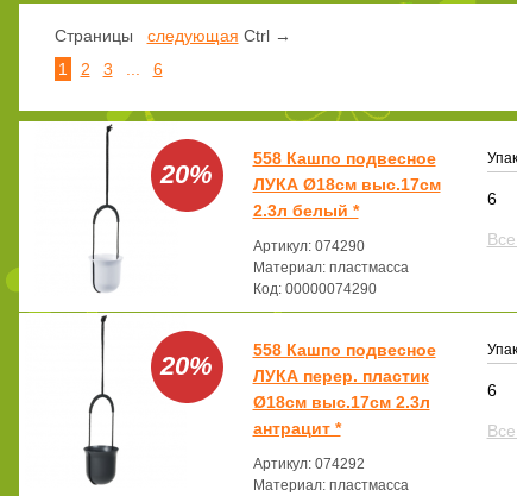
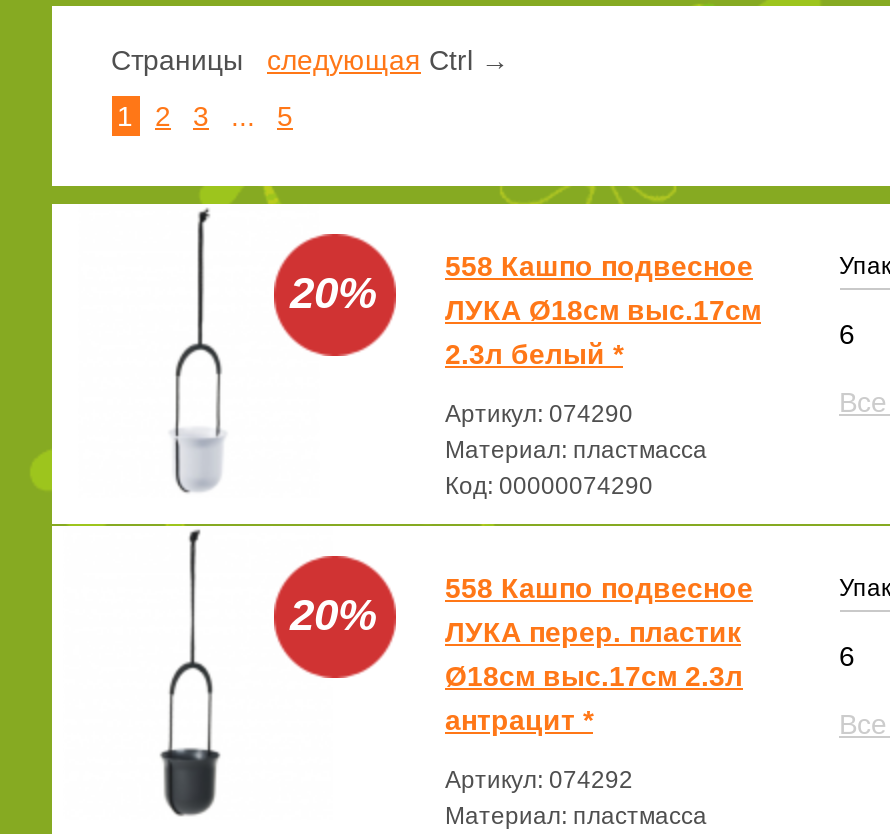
[153,59,162,79] 6 -> [277,100,293,132] 5

